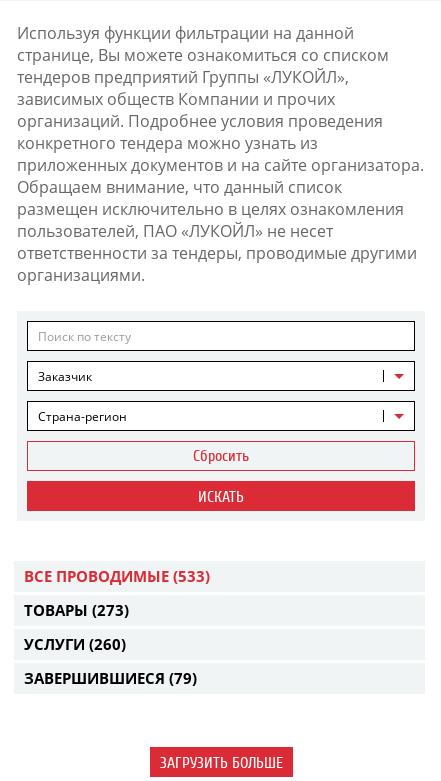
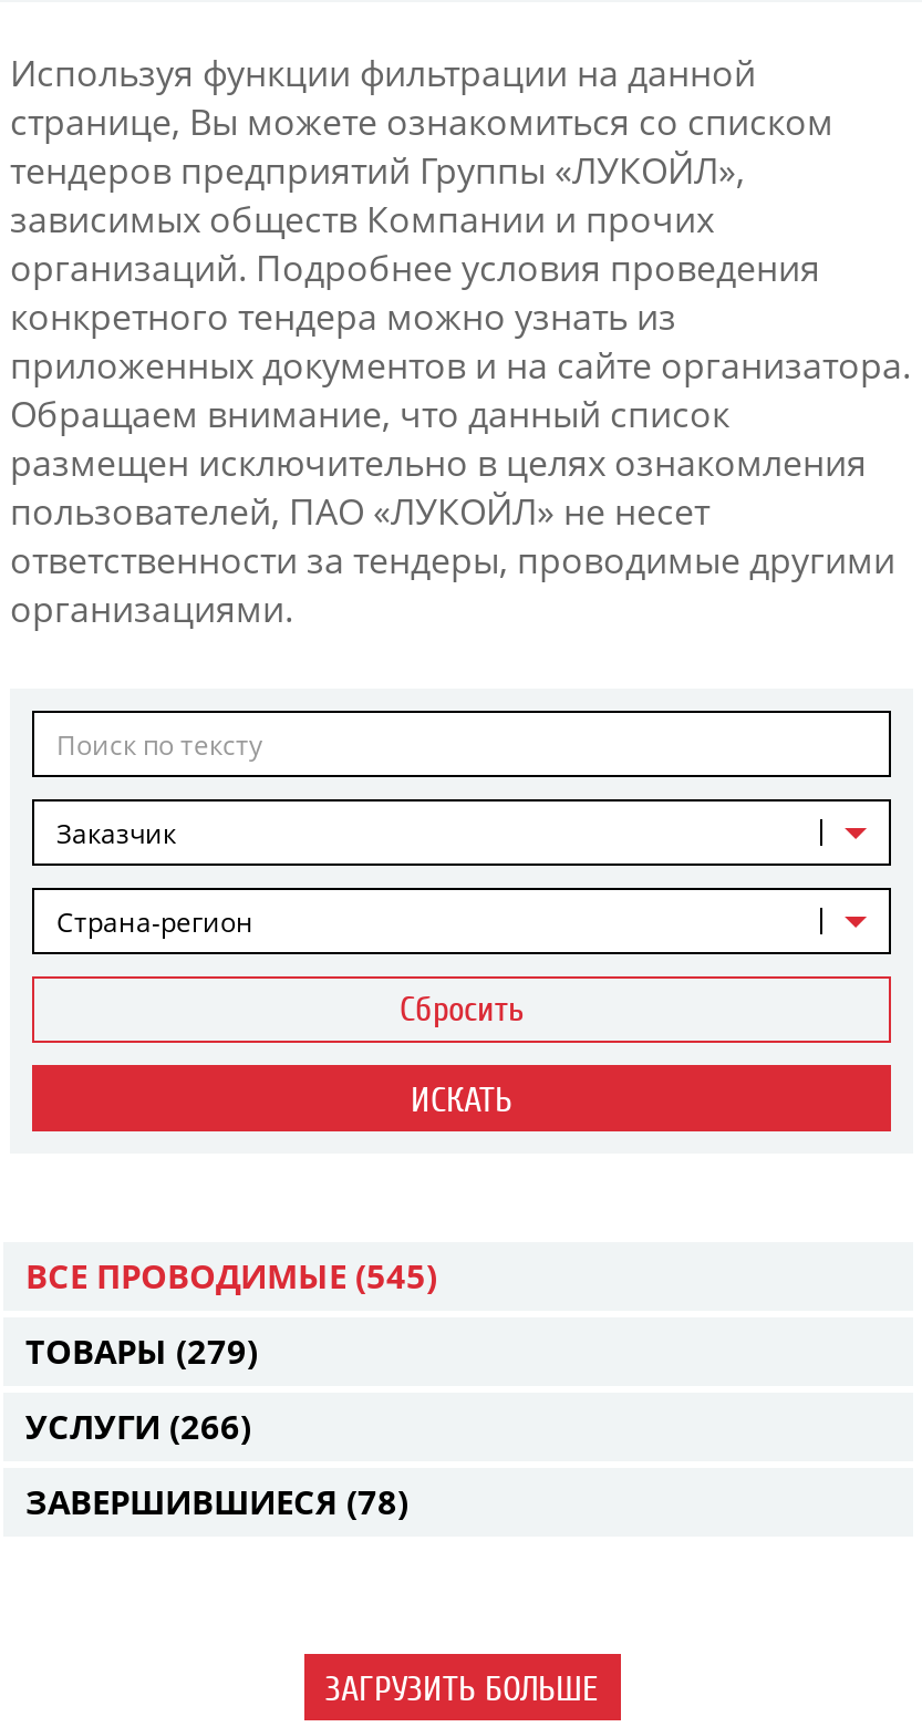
[24,566,210,586] ВСЕ ПРОВОДИМЫЕ (533) -> [25,1253,437,1297] ВСЕ ПРОВОДИМЫЕ (545)
[24,600,129,620] ТОВАРЫ (273) -> [25,1328,258,1373] ТОВАРЫ (279)
[24,634,126,654] УСЛУГИ (260) -> [25,1404,251,1448] УСЛУГИ (266)
[24,668,197,688] ЗАВЕРШИВШИЕСЯ (79) -> [25,1479,408,1523] ЗАВЕРШИВШИЕСЯ (78)

